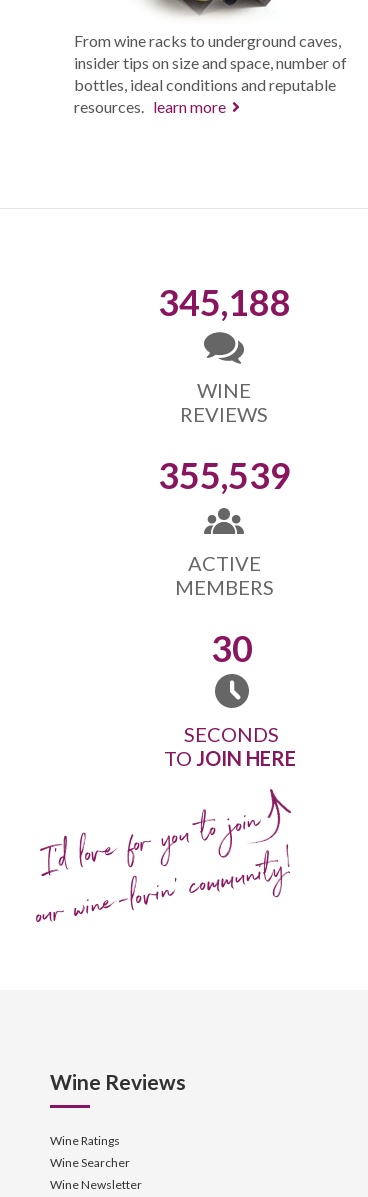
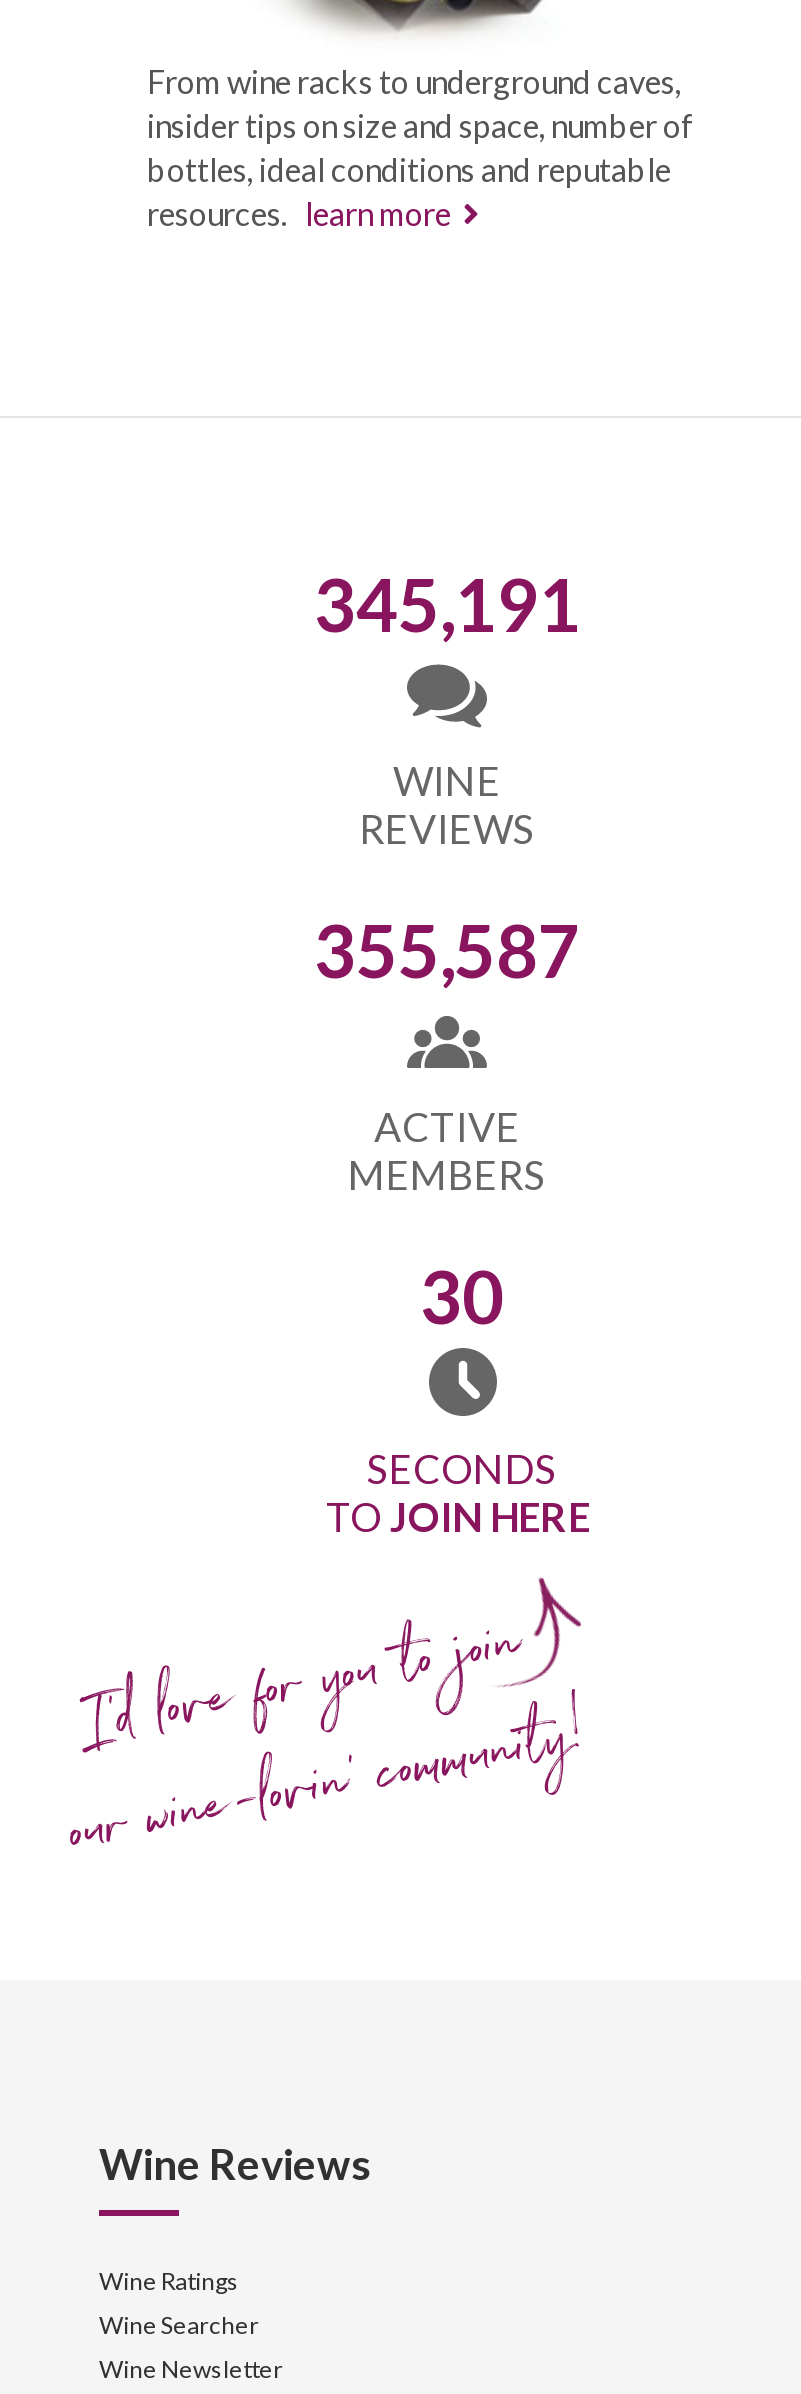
[157,280,290,324] 345,188 -> [314,559,580,647] 345,191
[157,453,290,497] 355,539 -> [314,905,580,993] 355,587

